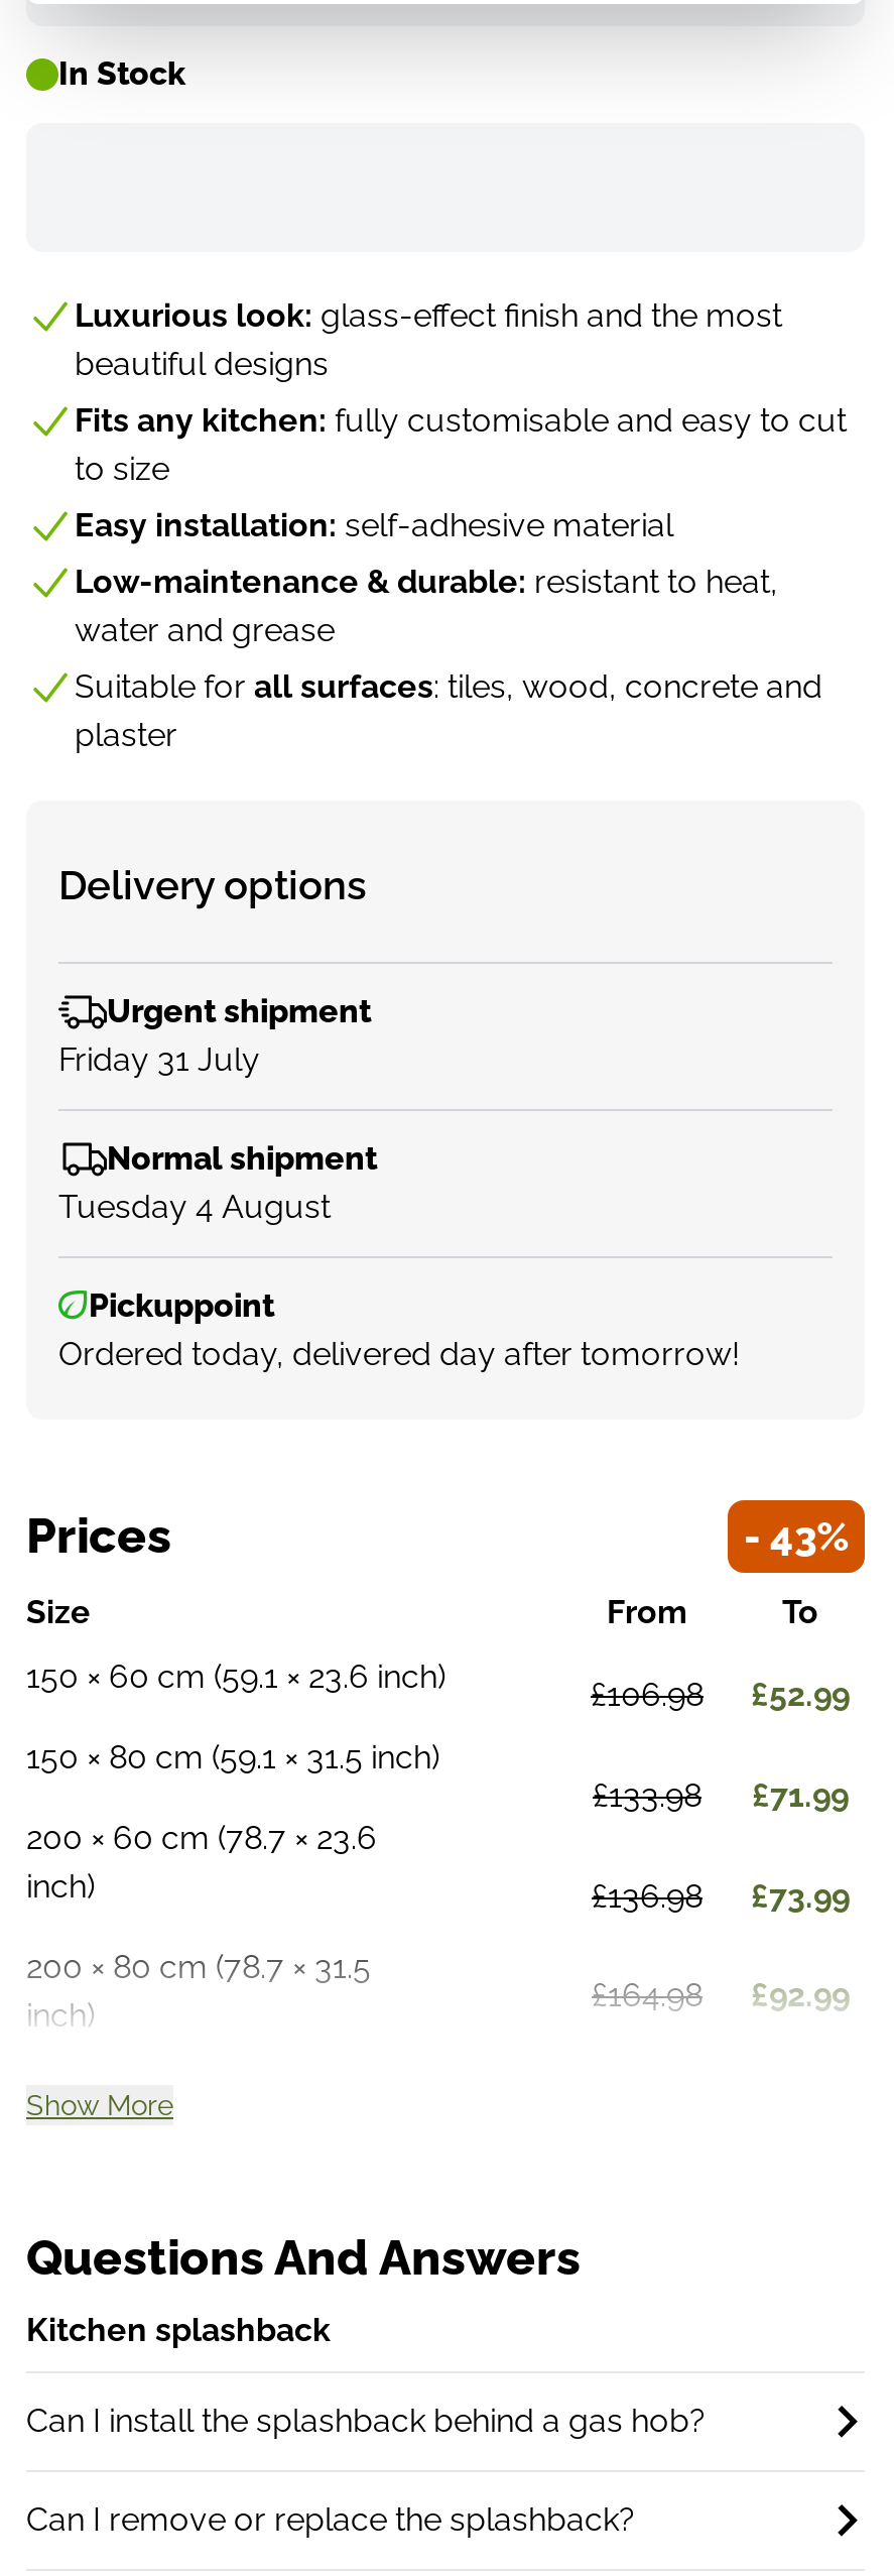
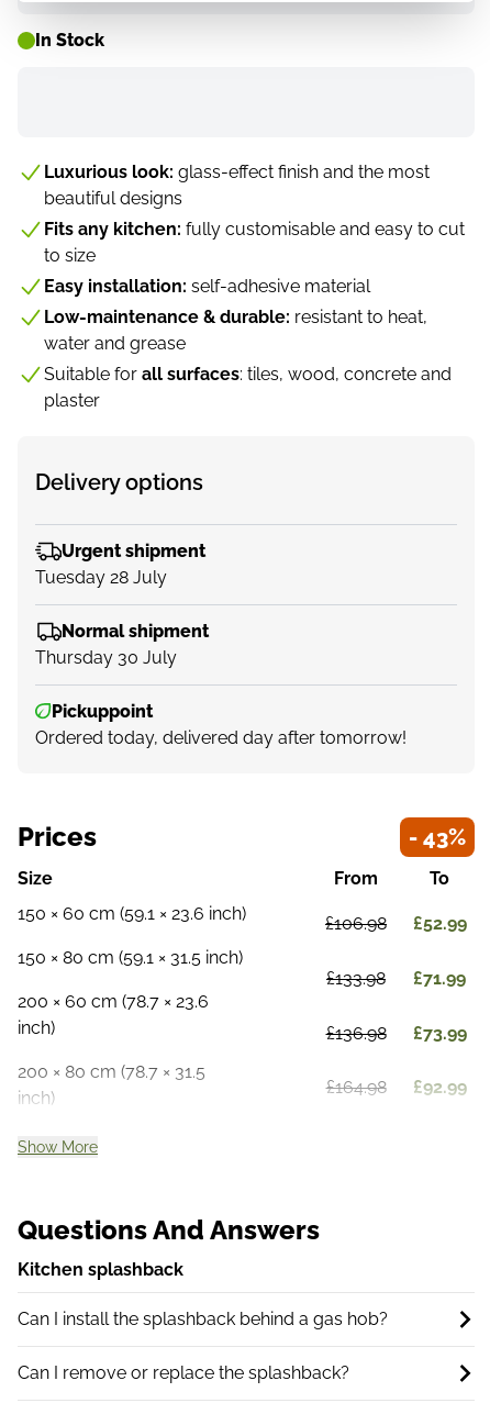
[58,1040,260,1079] Friday 31 July -> [35,567,167,588] Tuesday 28 July
[58,1187,331,1226] Tuesday 4 August -> [35,647,177,668] Thursday 30 July

